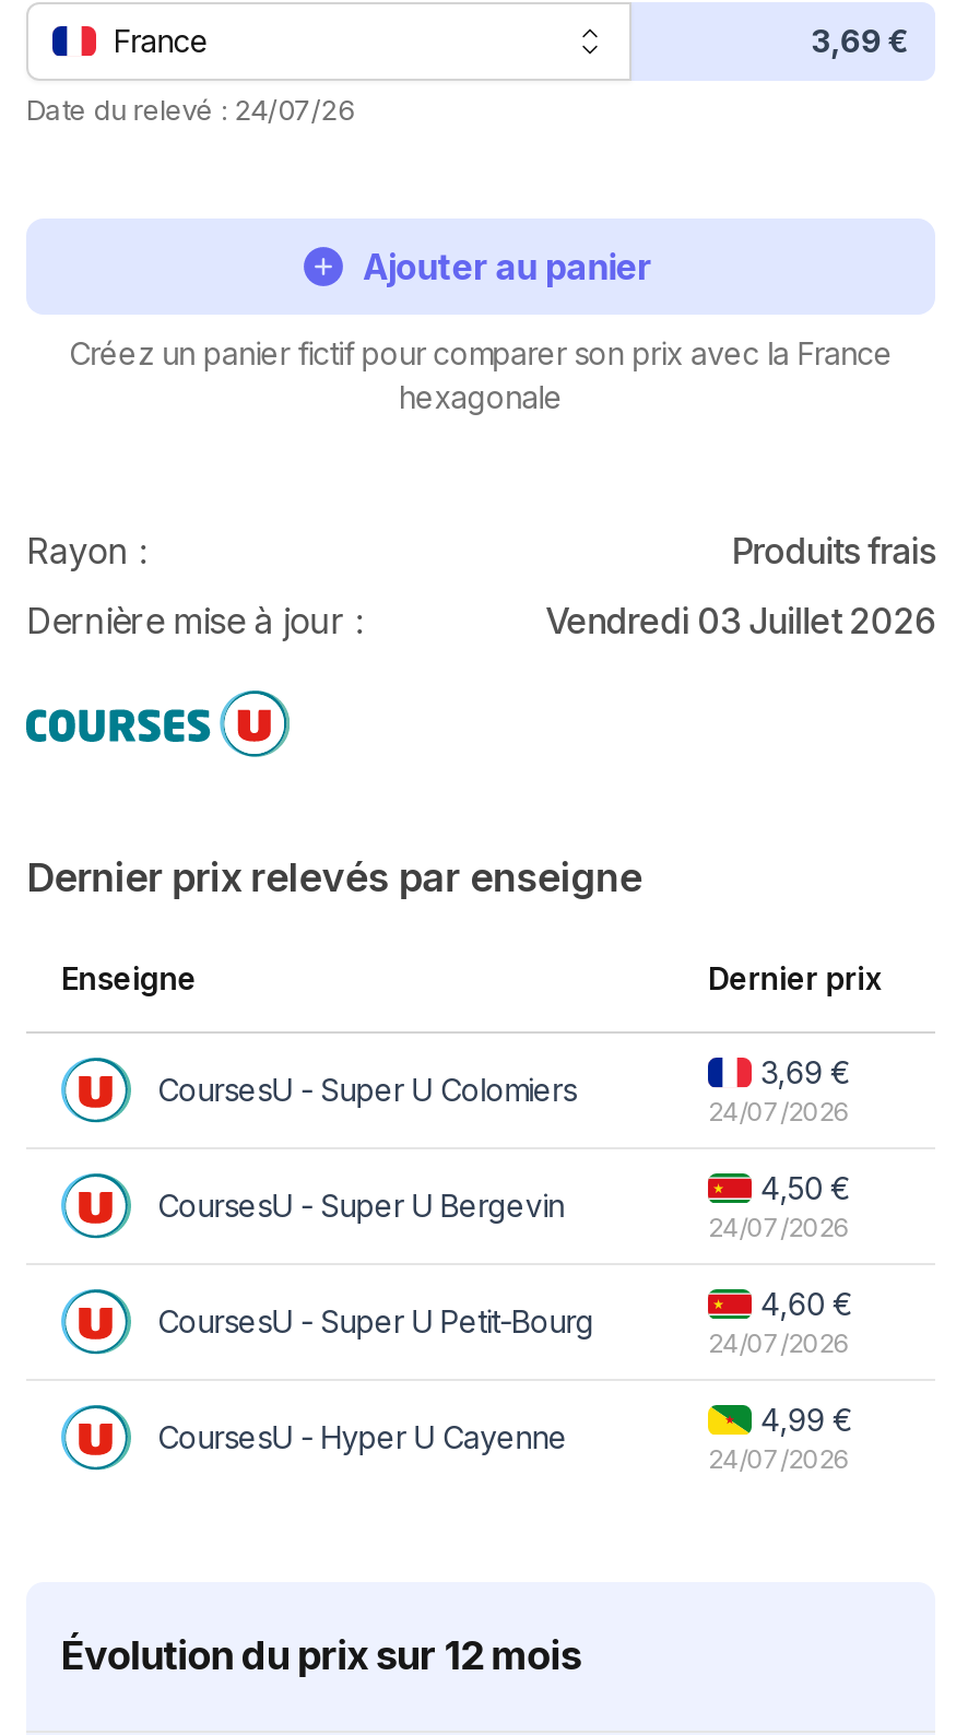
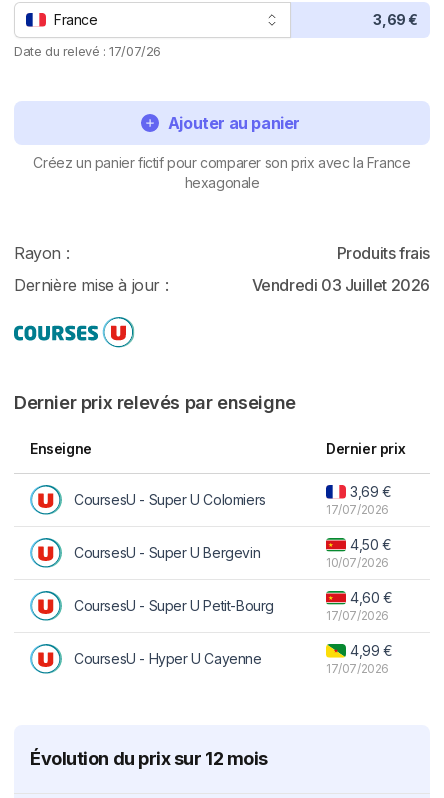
[26,94,354,127] Date du relevé : 24/07/26 -> [14,44,161,59] Date du relevé : 17/07/26
[708,1095,850,1128] 24/07/2026 -> [326,502,389,517] 17/07/2026
[708,1211,850,1243] 24/07/2026 -> [326,555,389,570] 10/07/2026
[708,1326,850,1359] 24/07/2026 -> [326,608,389,623] 17/07/2026
[708,1442,850,1475] 24/07/2026 -> [326,661,389,676] 17/07/2026

